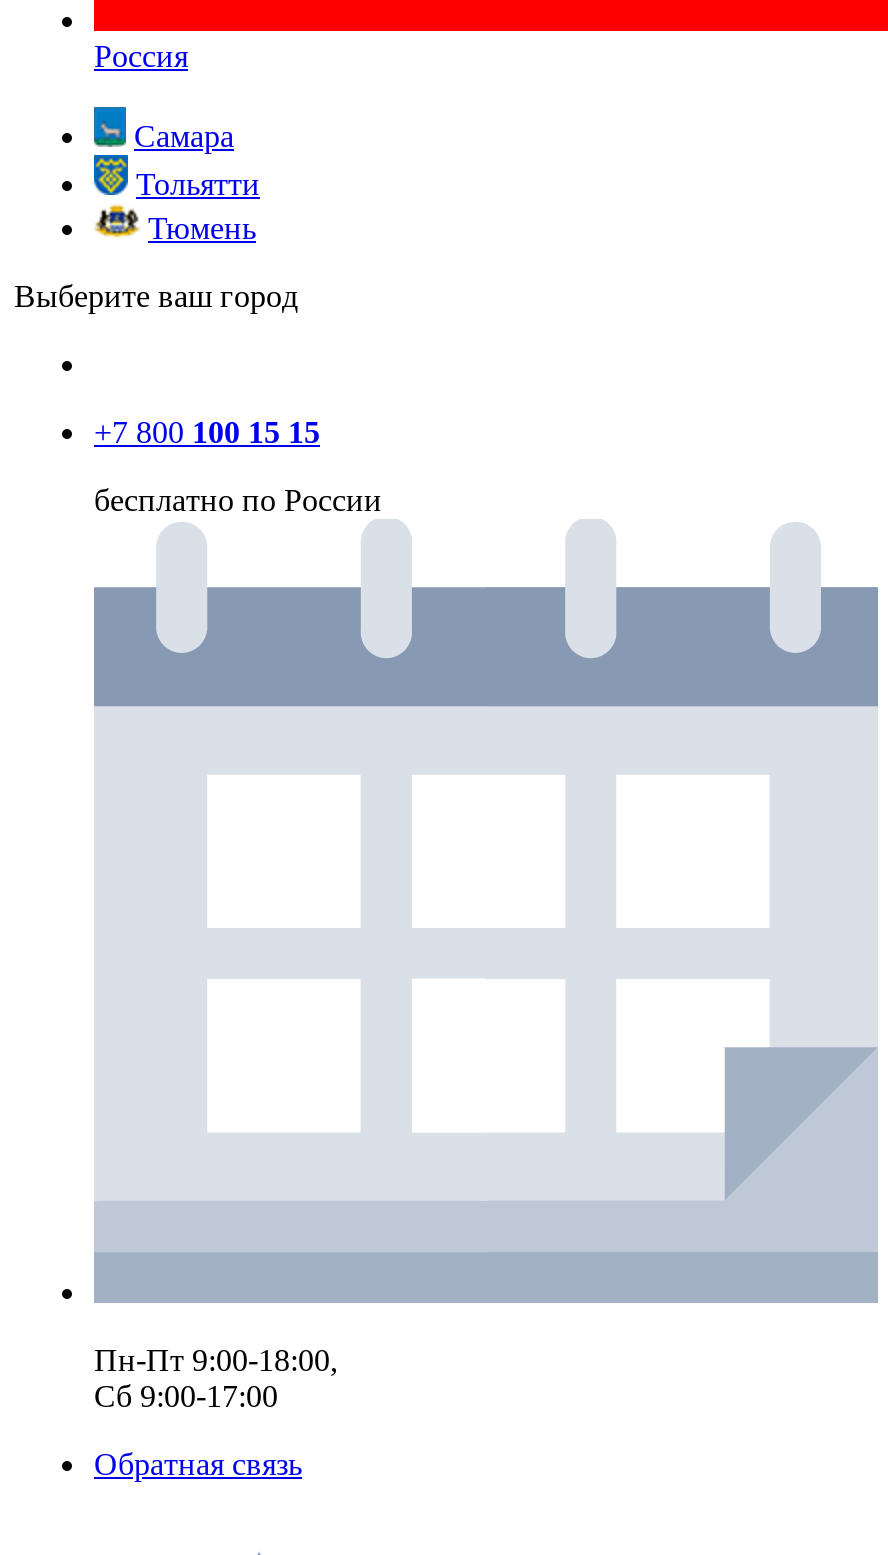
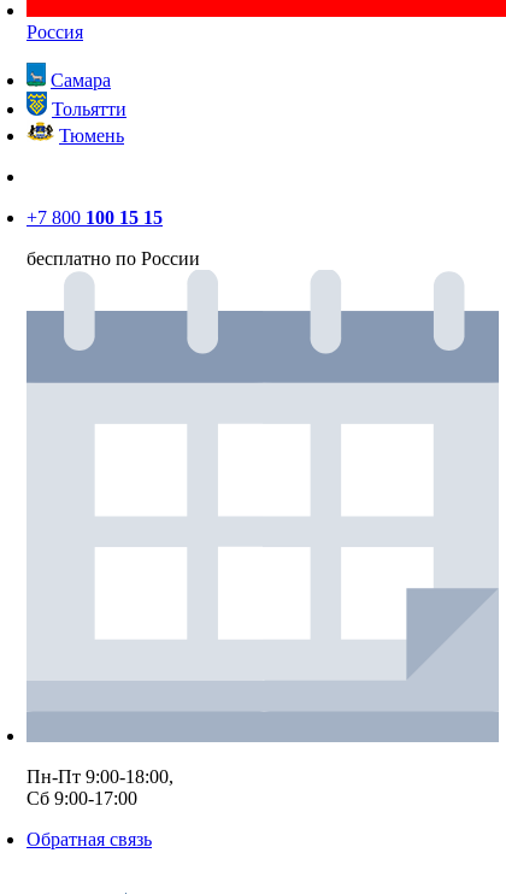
[14,279,298,313] Выберите ваш город -> none

